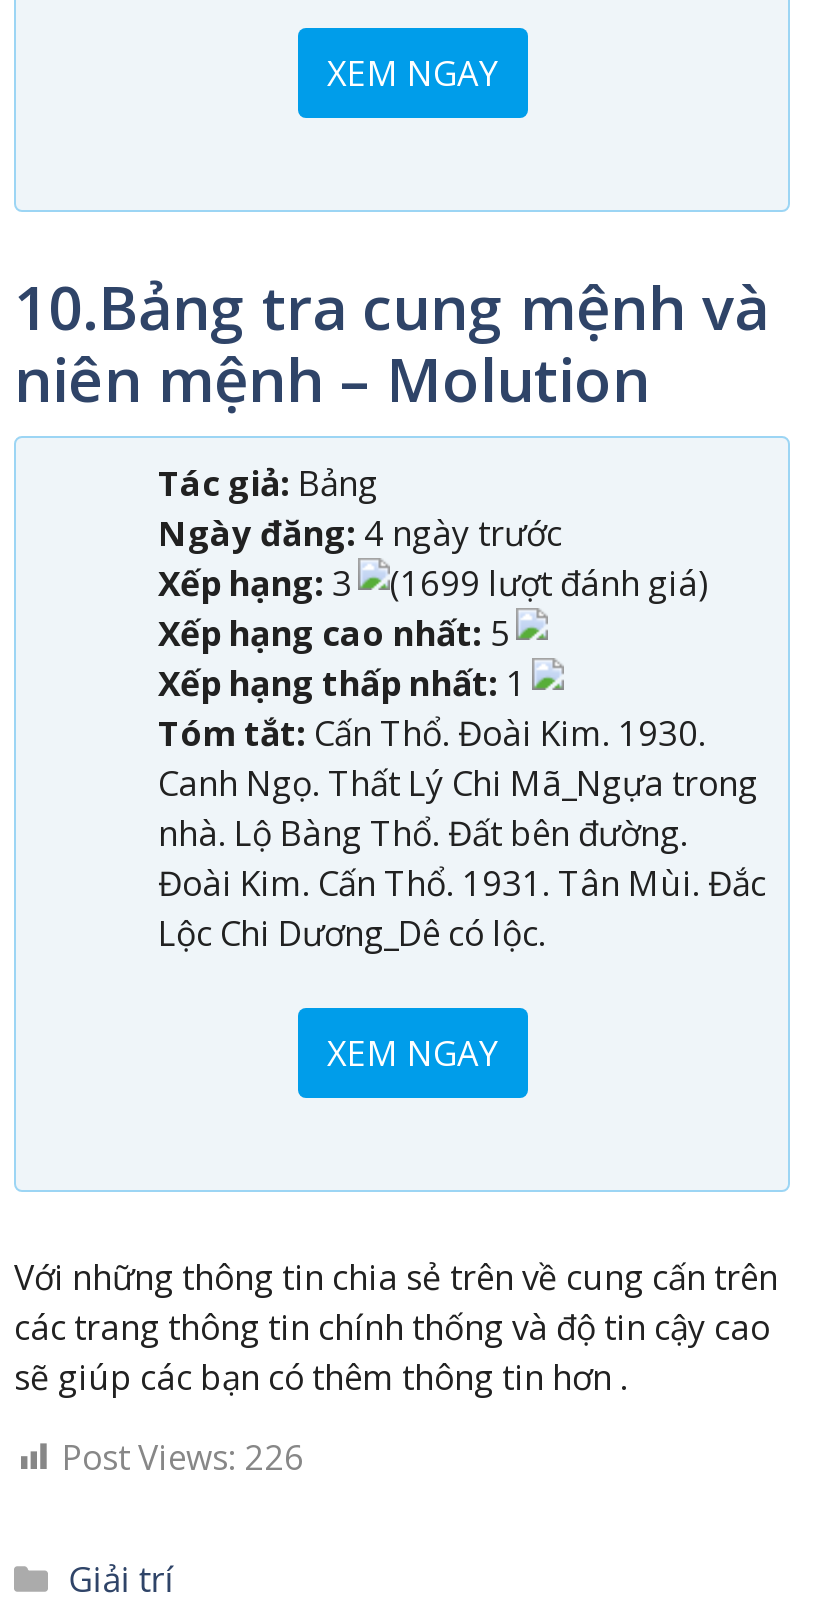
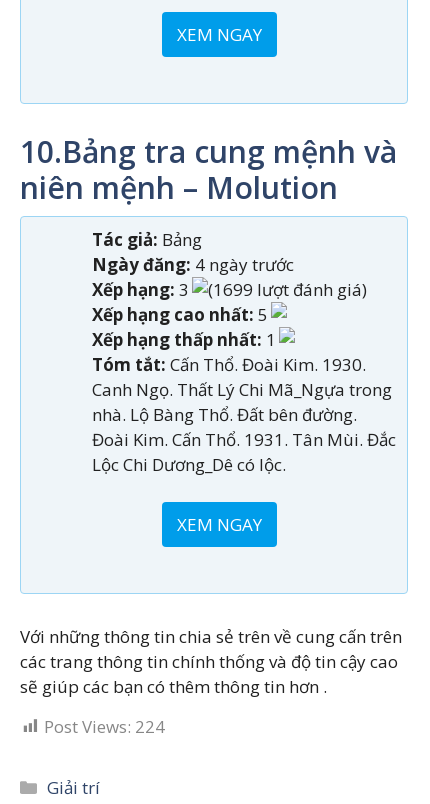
[62,1433,304,1479] Post Views: 226 -> [44,714,165,737] Post Views: 224

